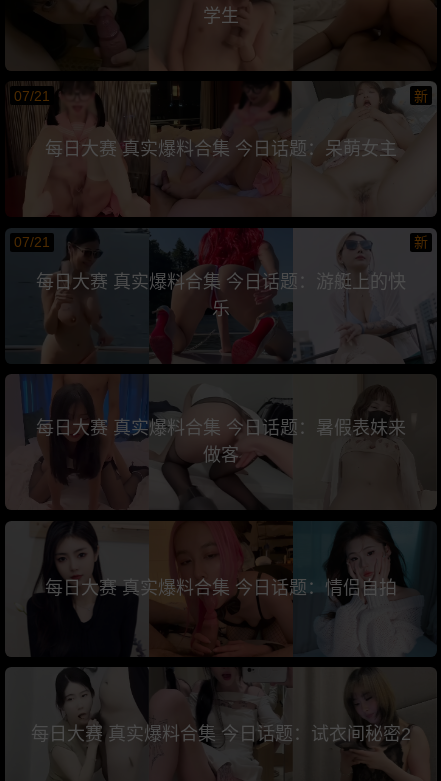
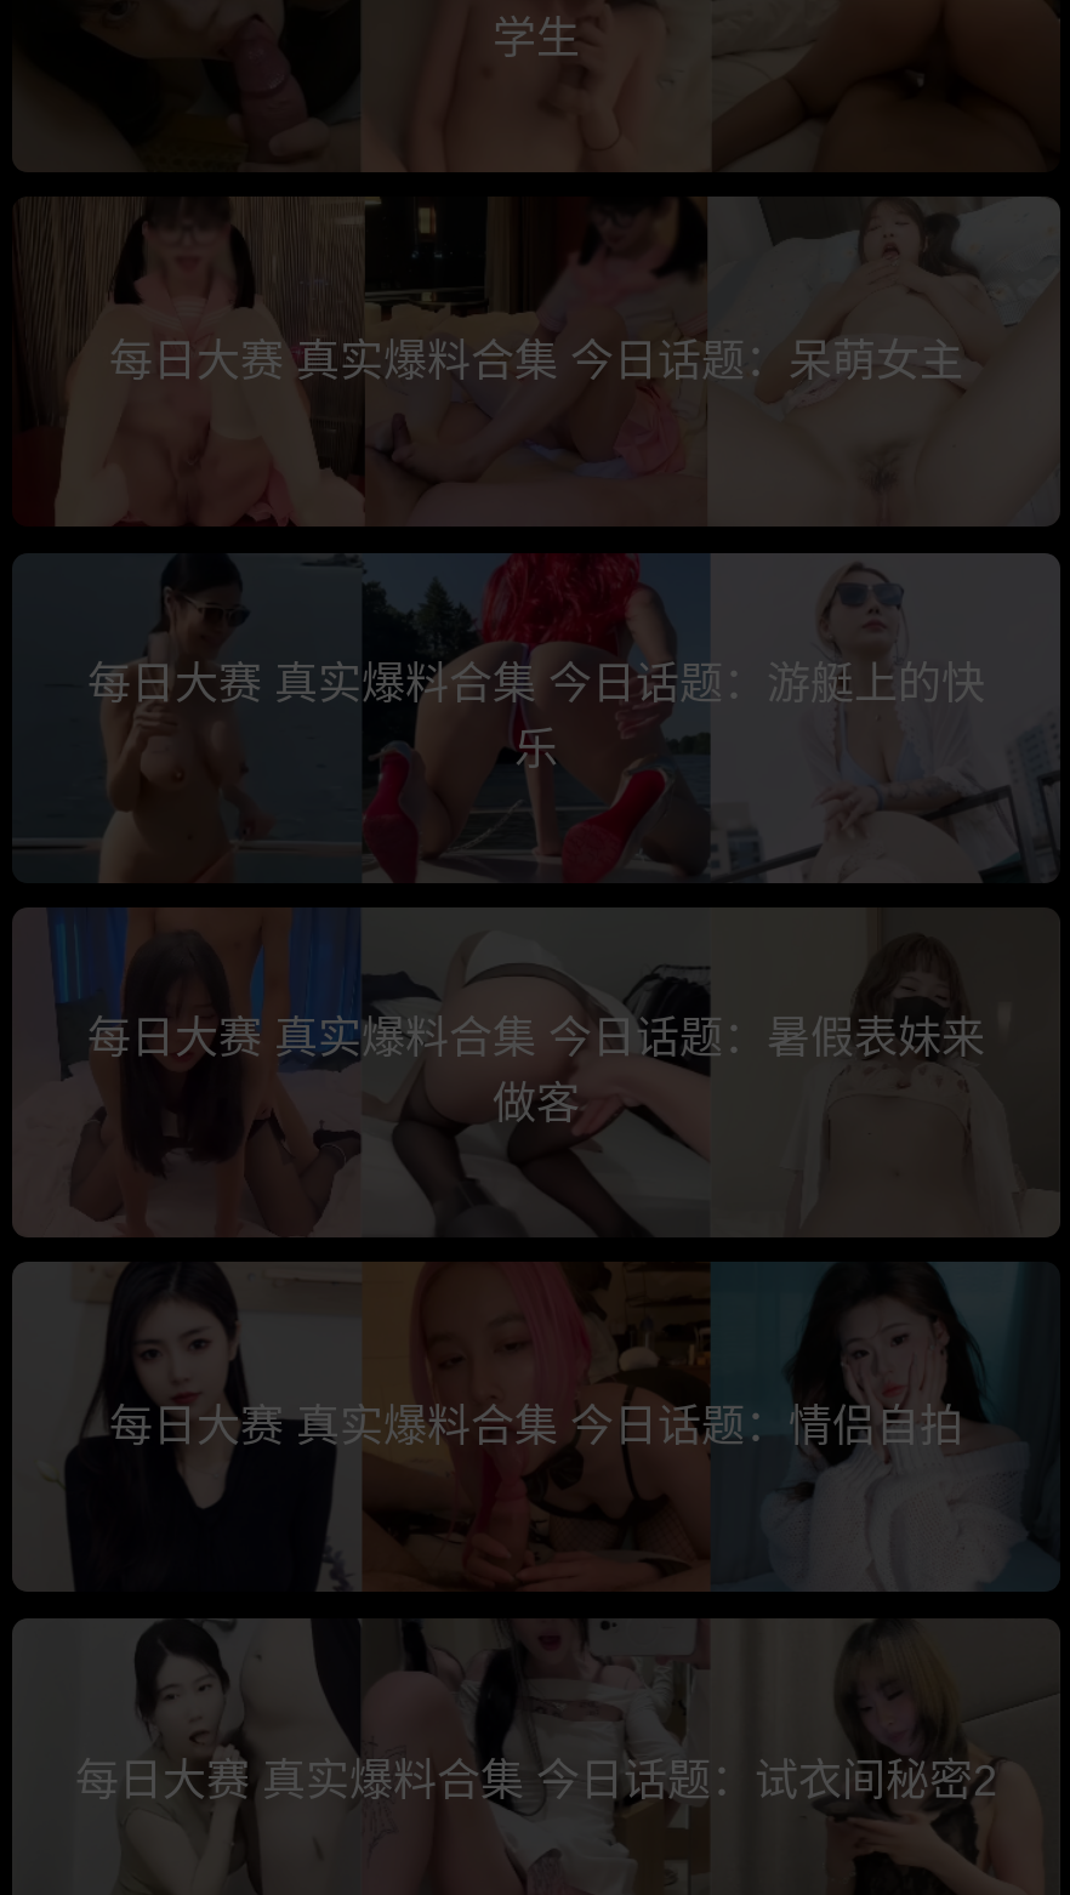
[14,88,428,104] 07/21 | 新 -> none
[14,234,428,250] 07/21 | 新 -> none

